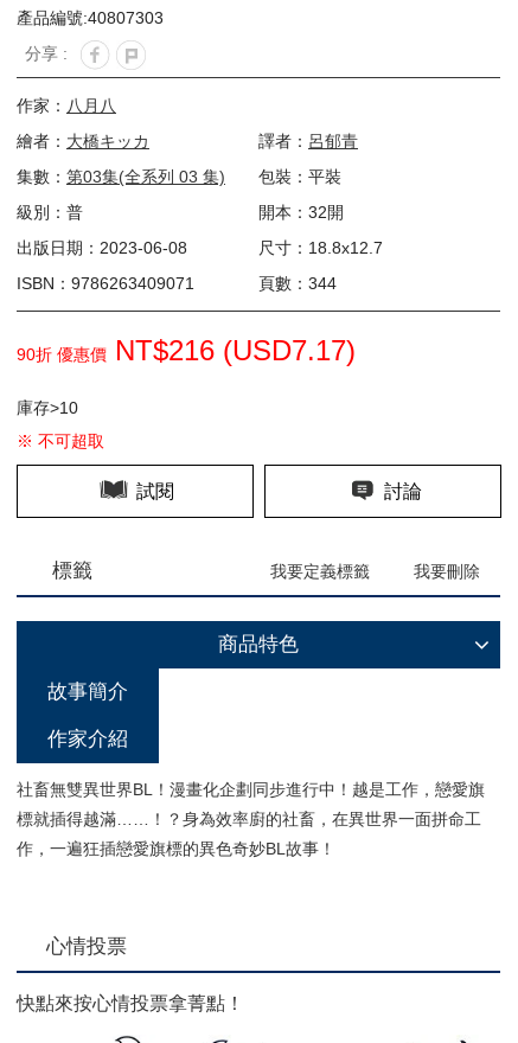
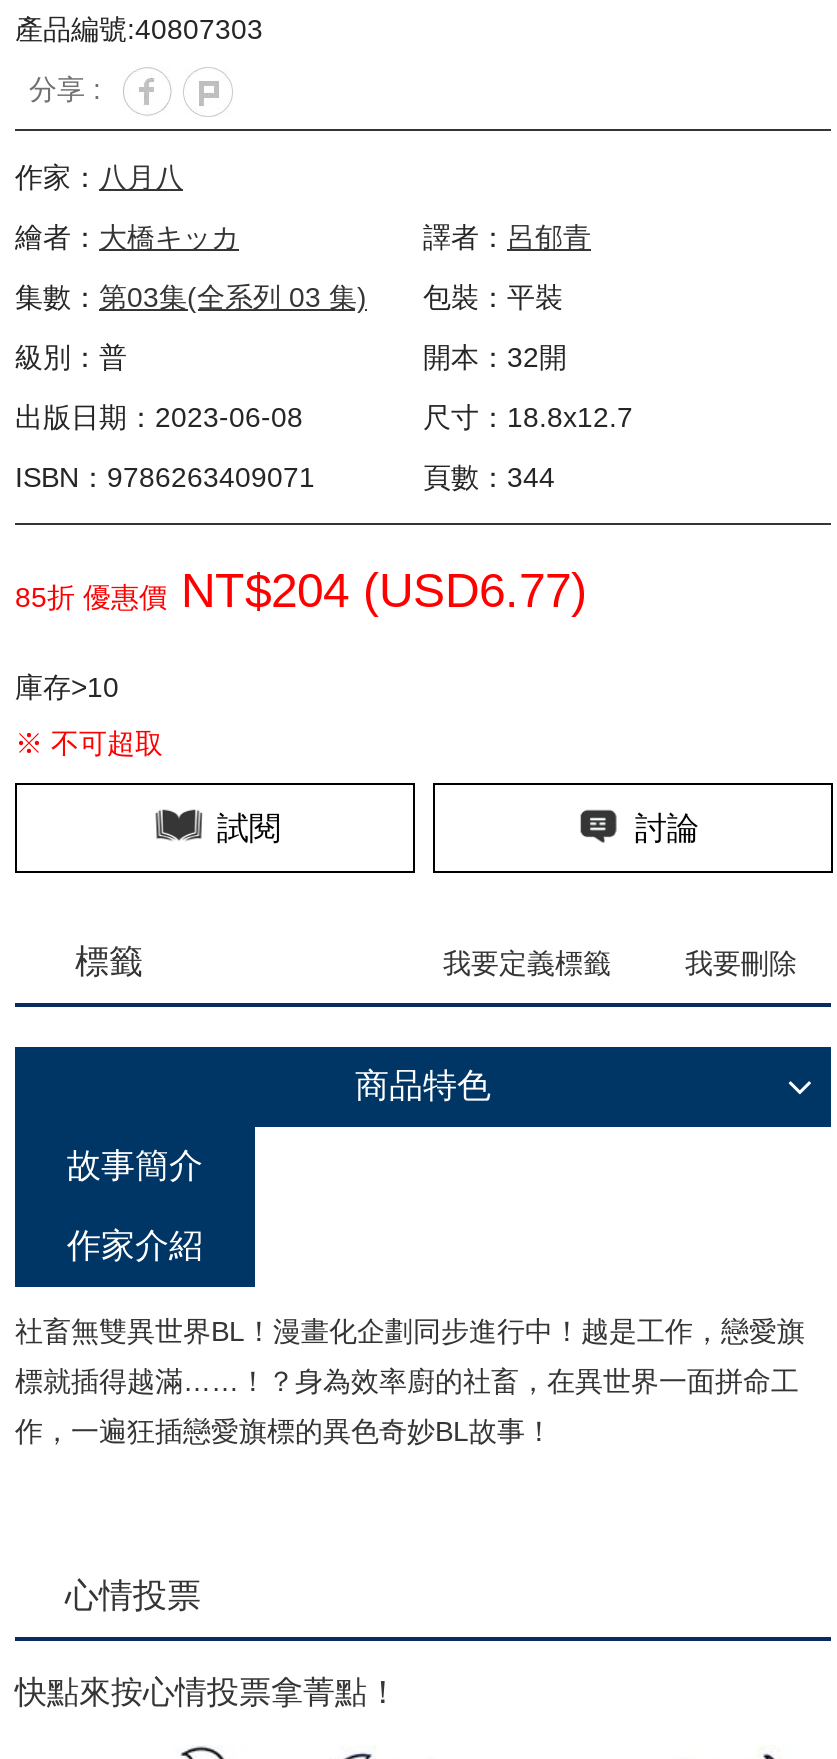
[17,334,356,366] 90折 優惠價NT$216 (USD7.17) -> [15,563,587,617] 85折 優惠價NT$204 (USD6.77)

